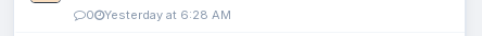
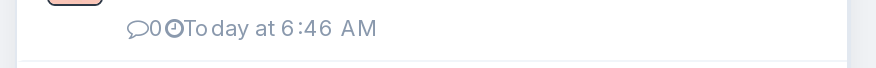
[104,7,231,22] Yesterday at 6:28 AM -> [183,14,377,42] Today at 6:46 AM

